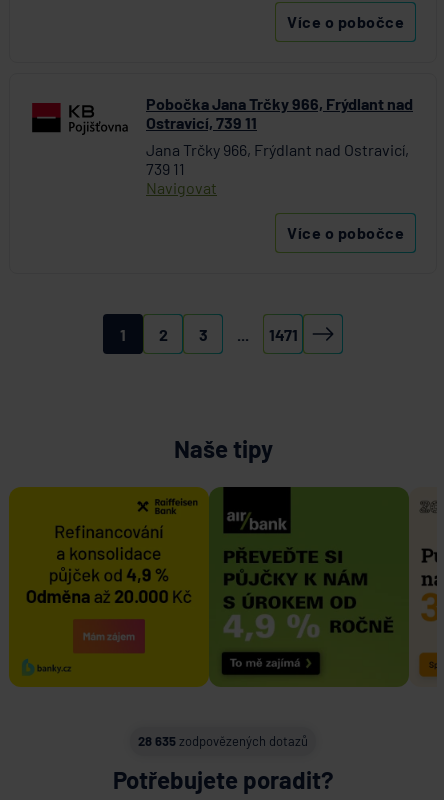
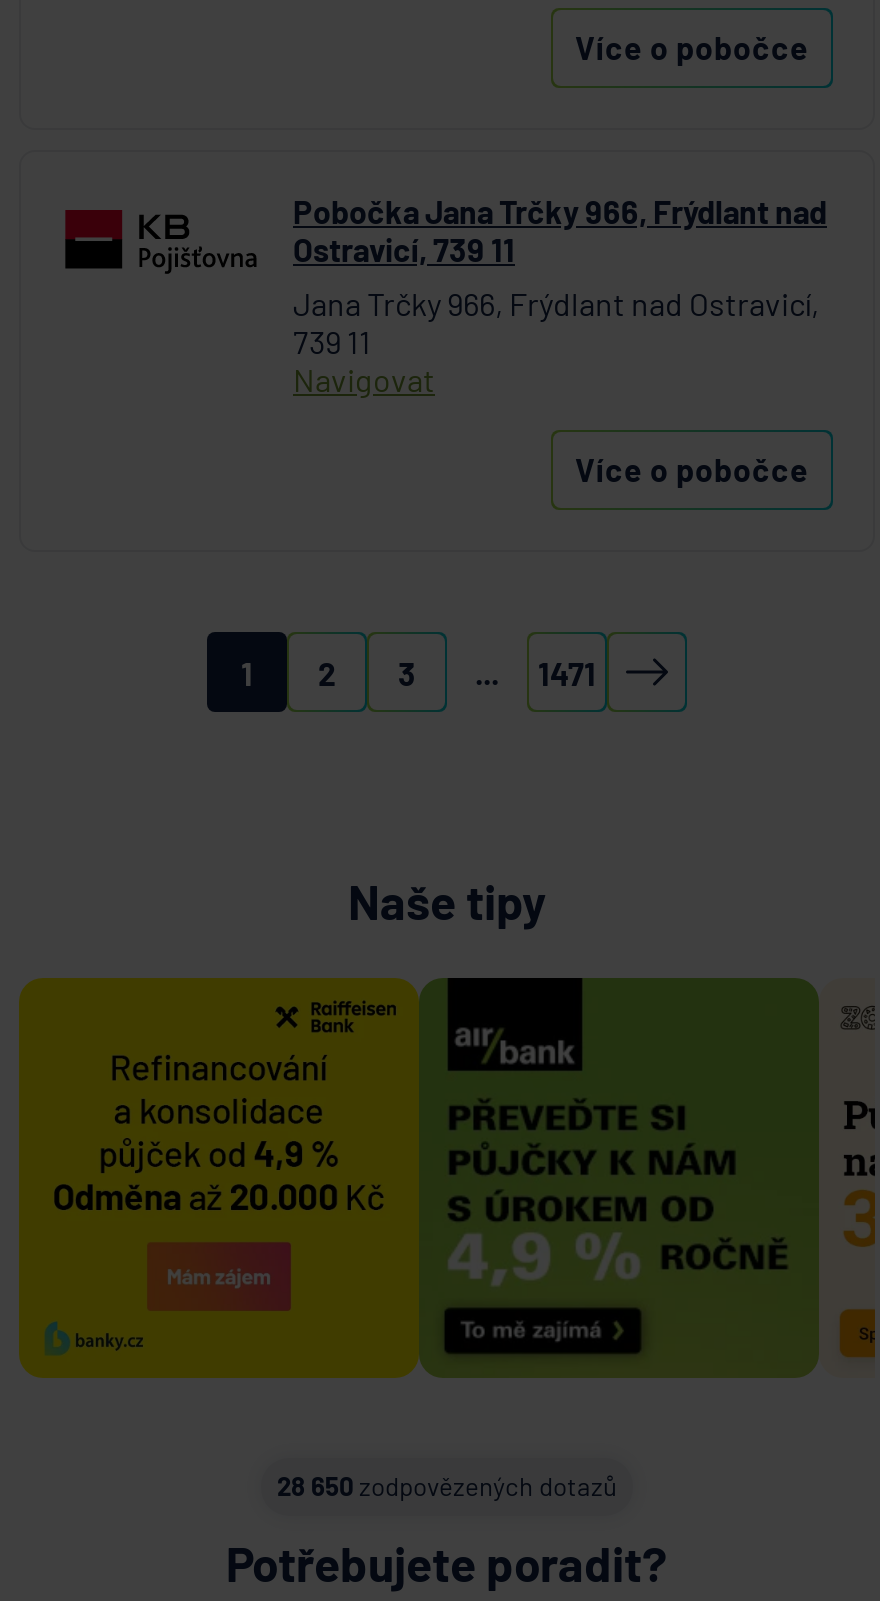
[138,733,308,749] 28 635 zodpovězených dotazů -> [277,1470,617,1502] 28 650 zodpovězených dotazů

